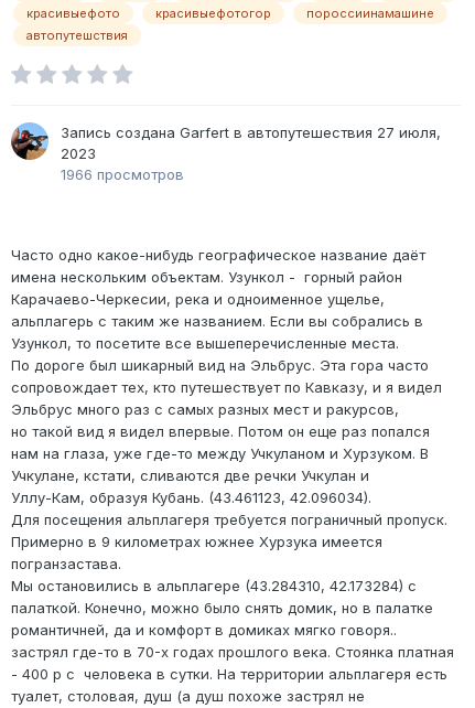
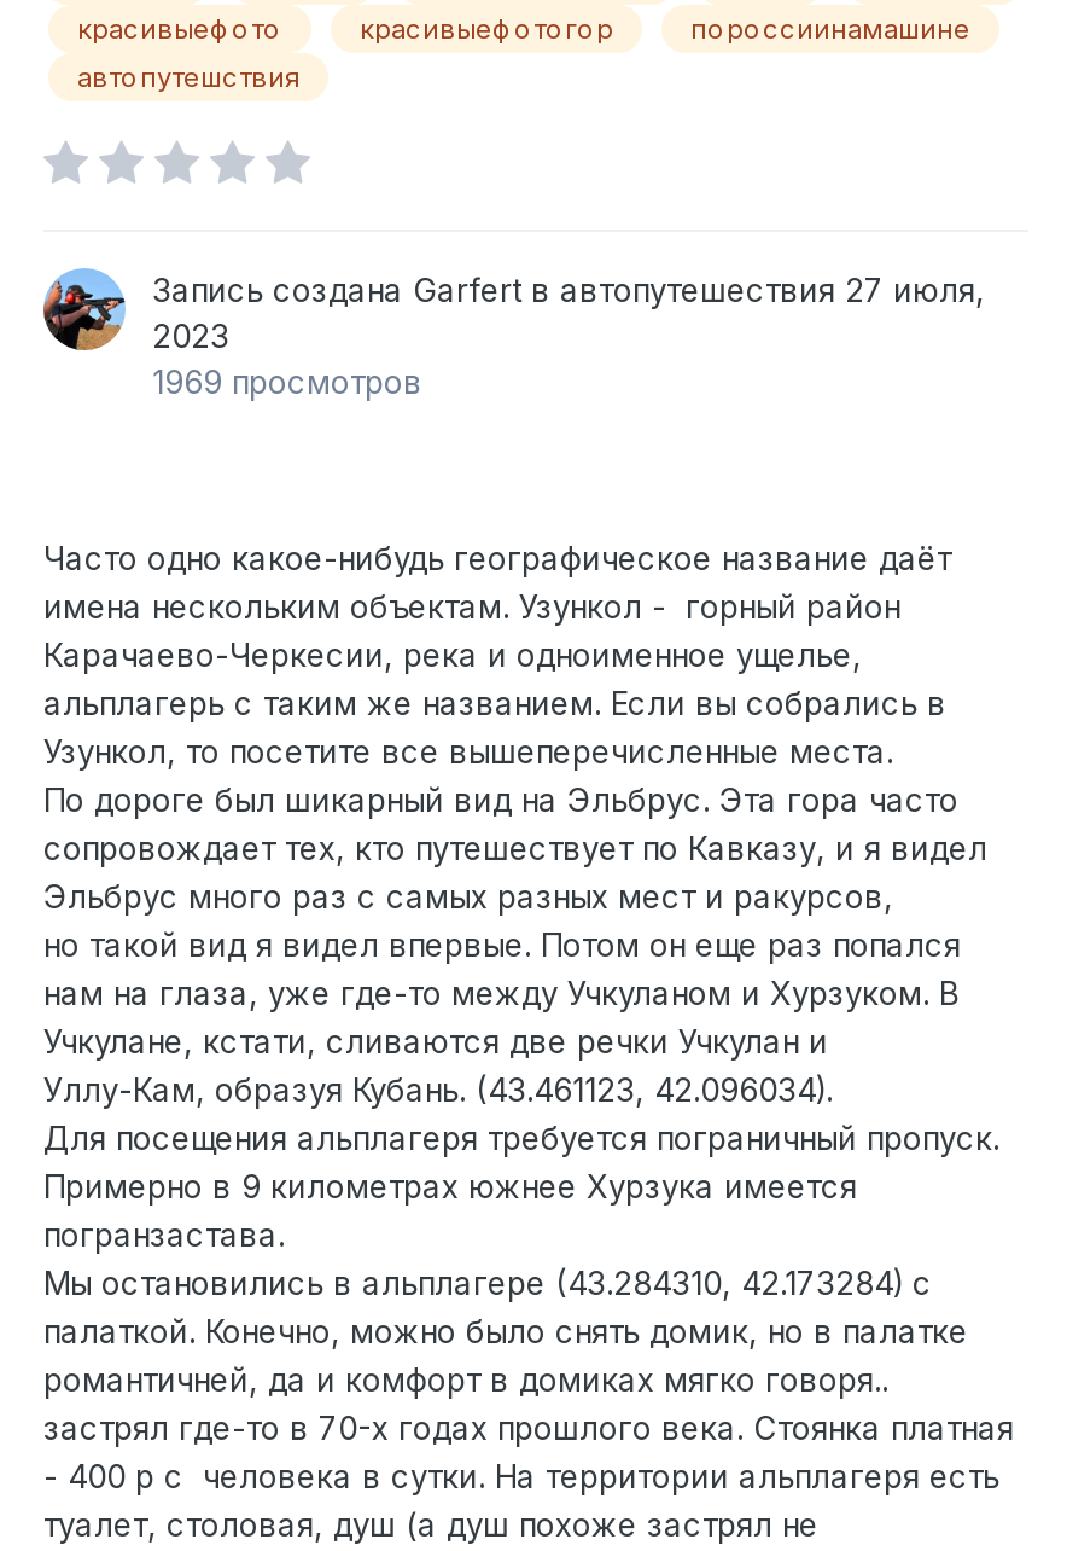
[61,166,184,183] 1966 просмотров -> [152,363,422,402] 1969 просмотров

